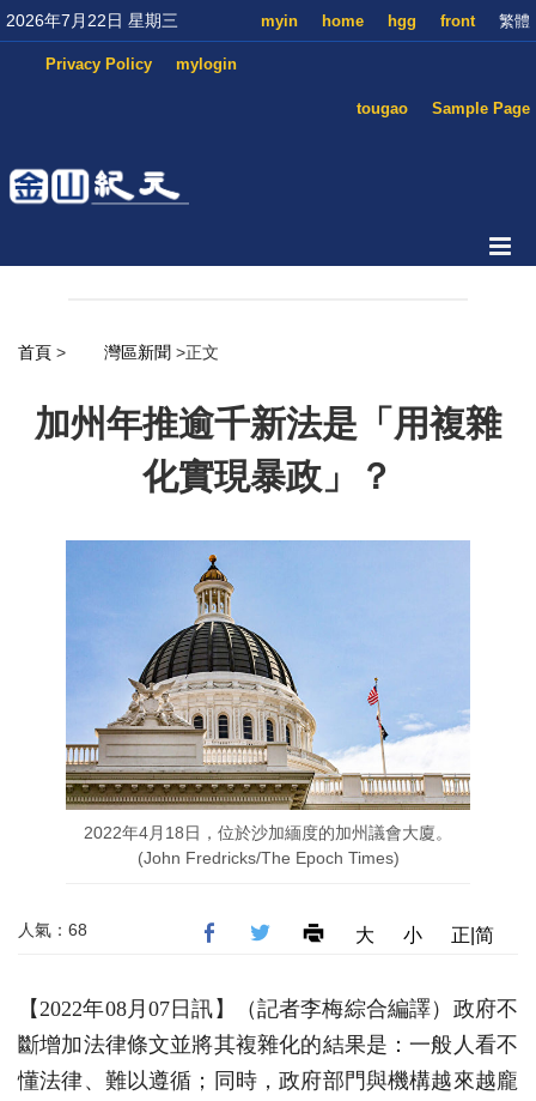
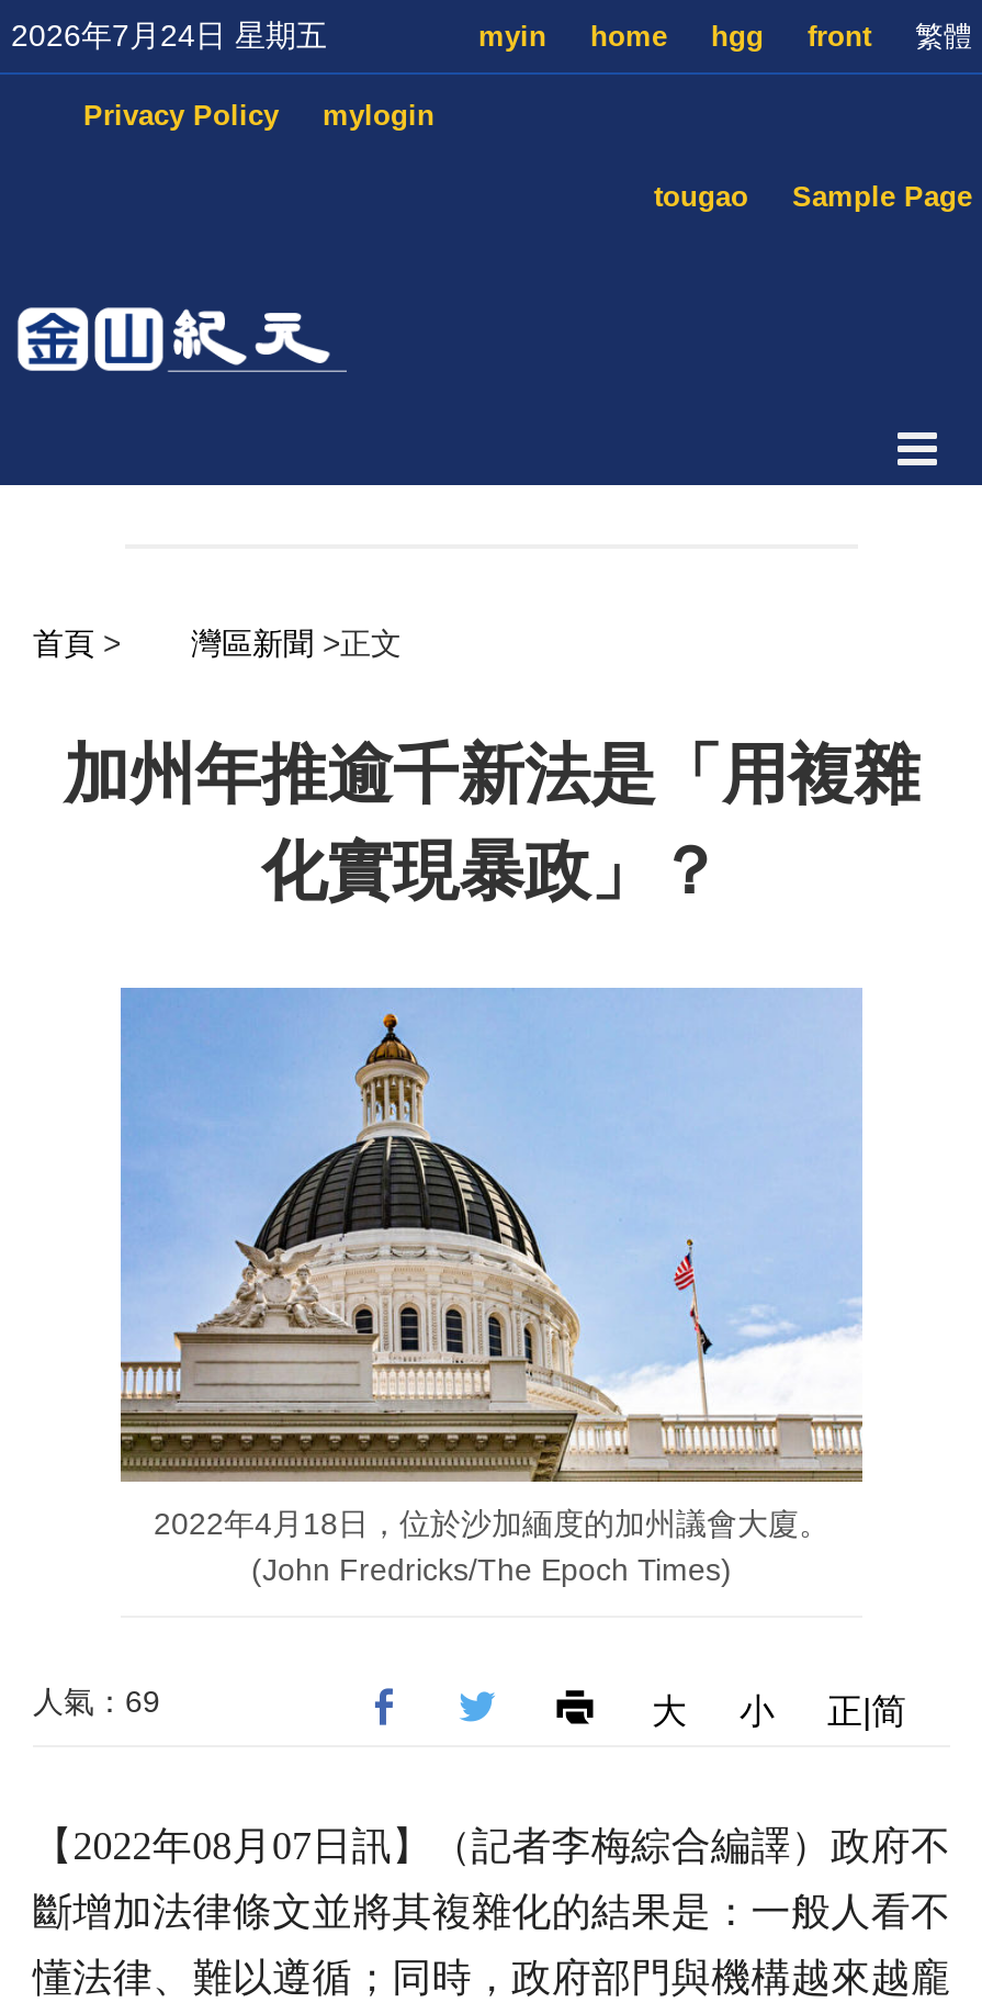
[6,11,178,30] 2026年7月22日 星期三 -> [11,18,327,53] 2026年7月24日 星期五
[18,920,87,940] 人氣：68 -> [33,1684,160,1719] 人氣：69

